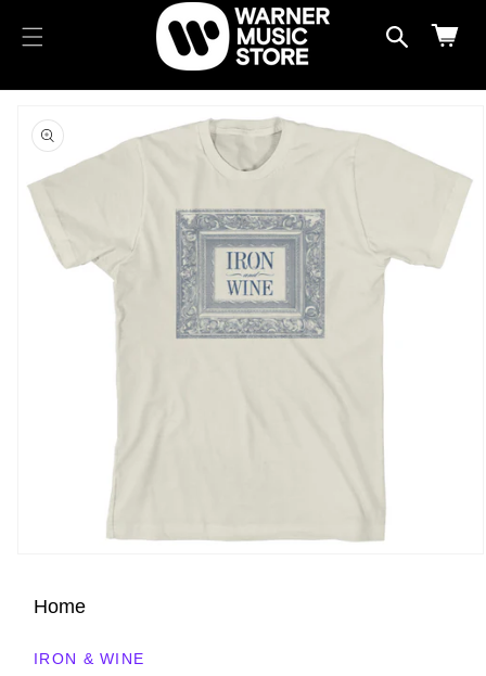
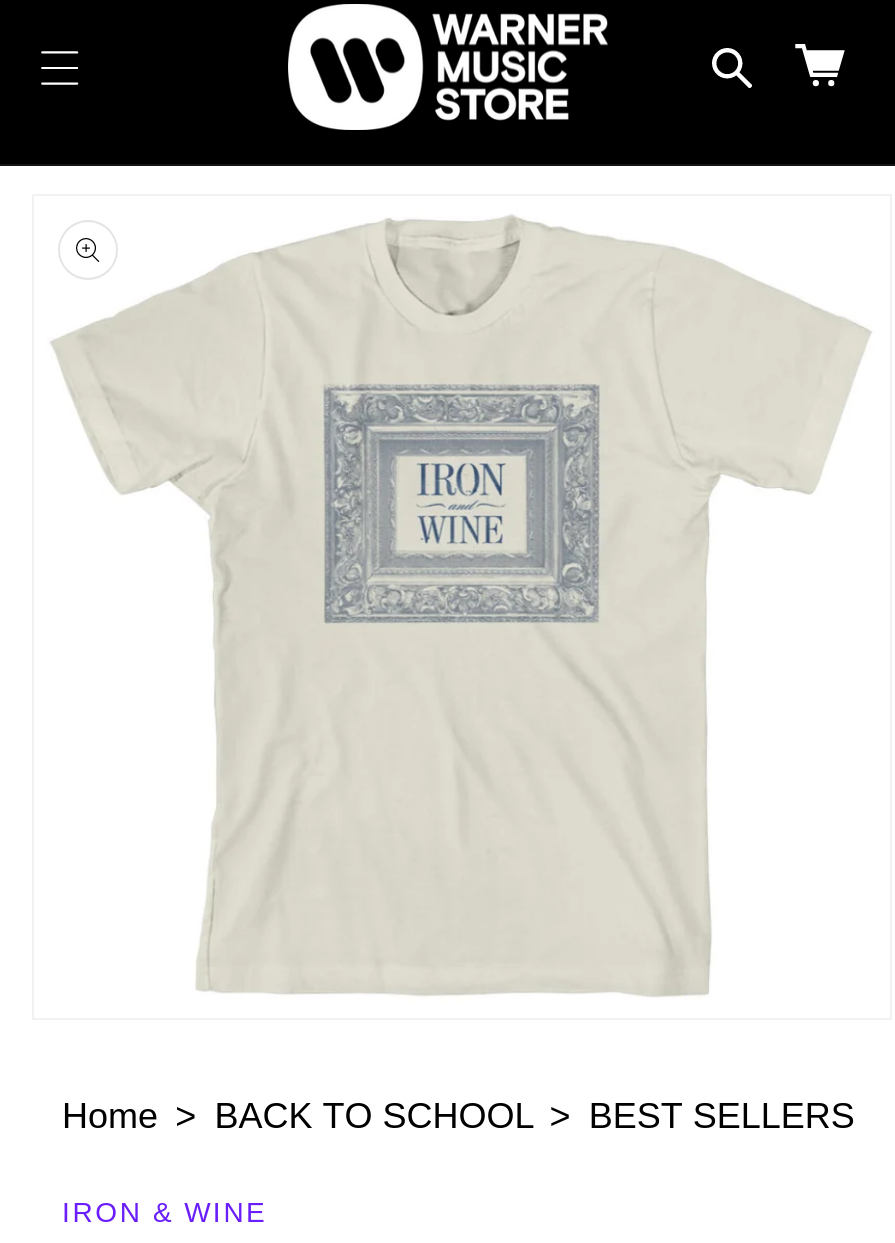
none -> [214,1097,855,1137] BACK TO SCHOOL | BEST SELLERS

